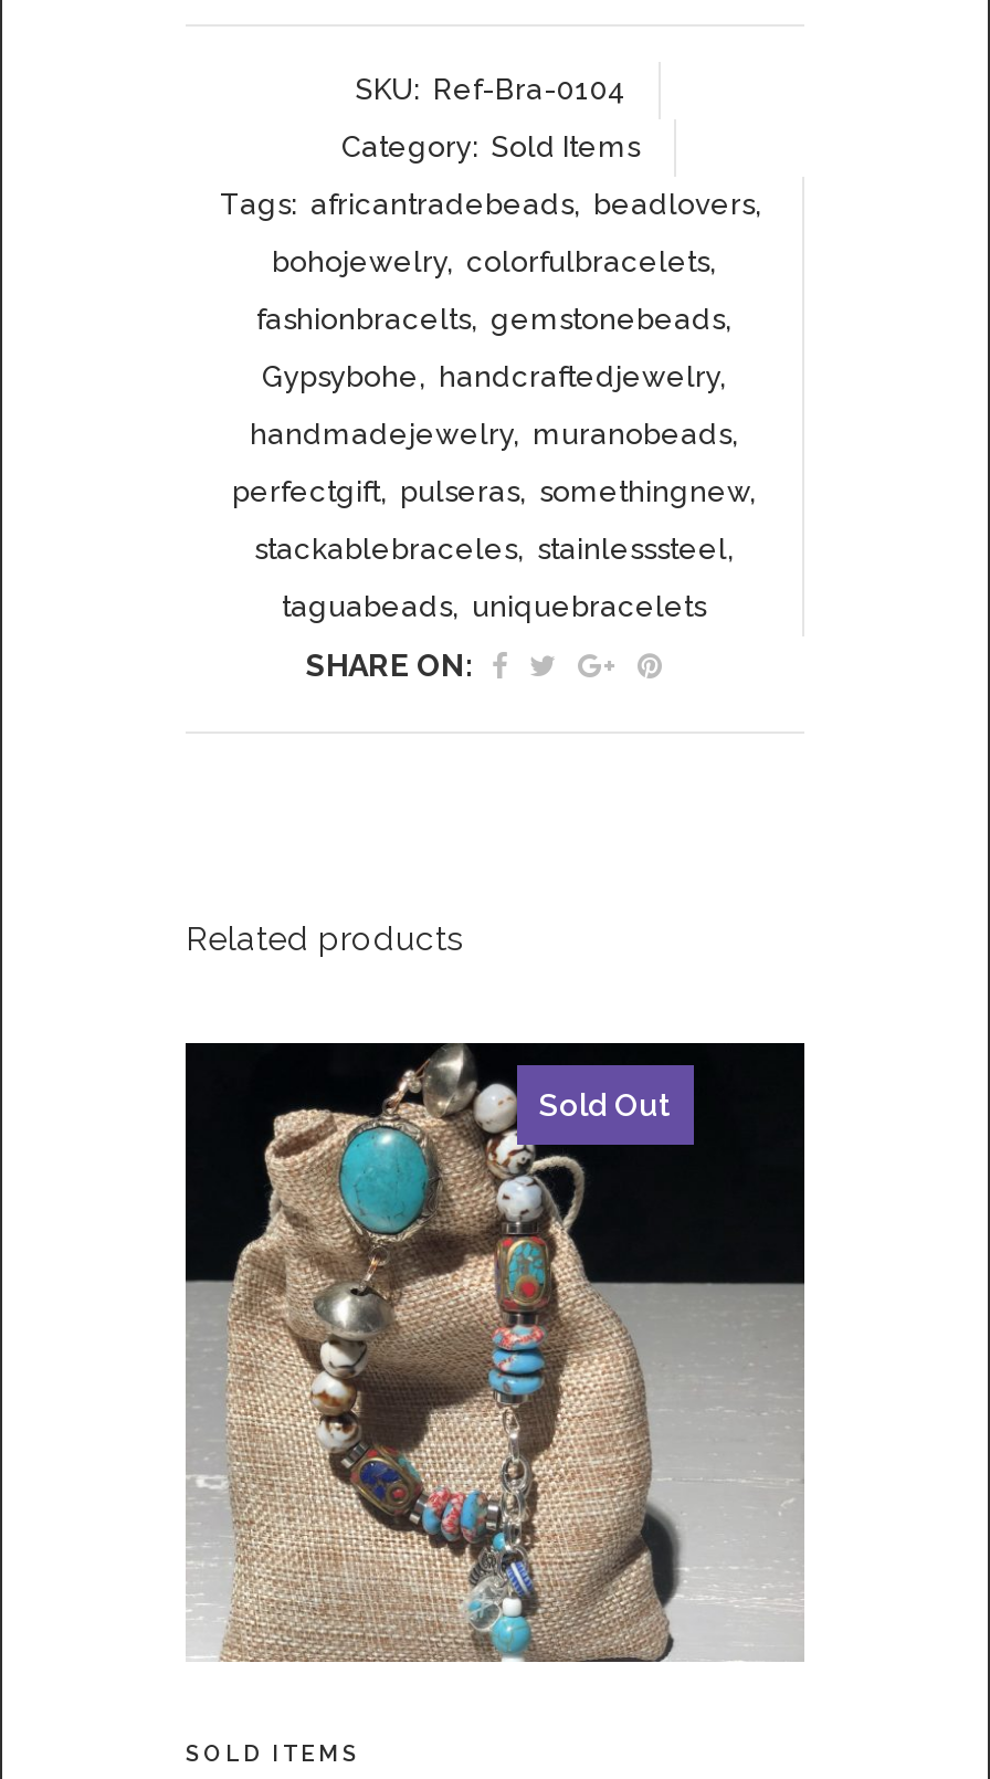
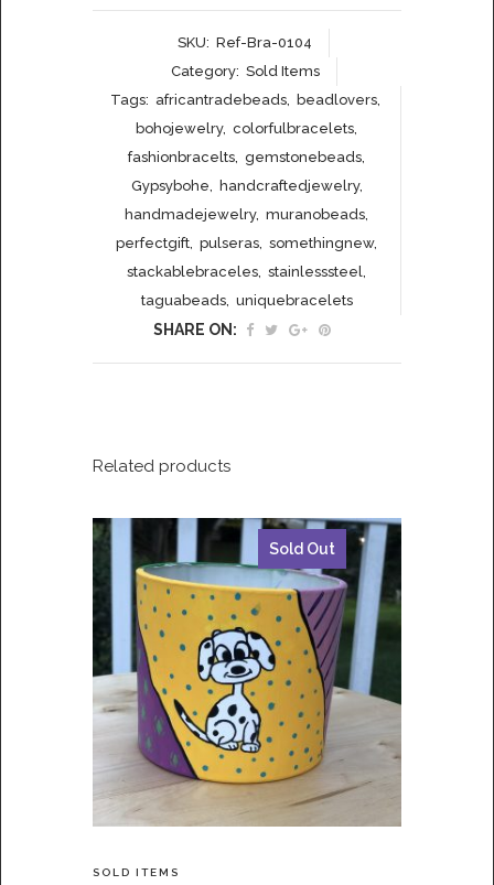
[186,1041,807,1662] [image] -> [93,517,402,827] [image]

